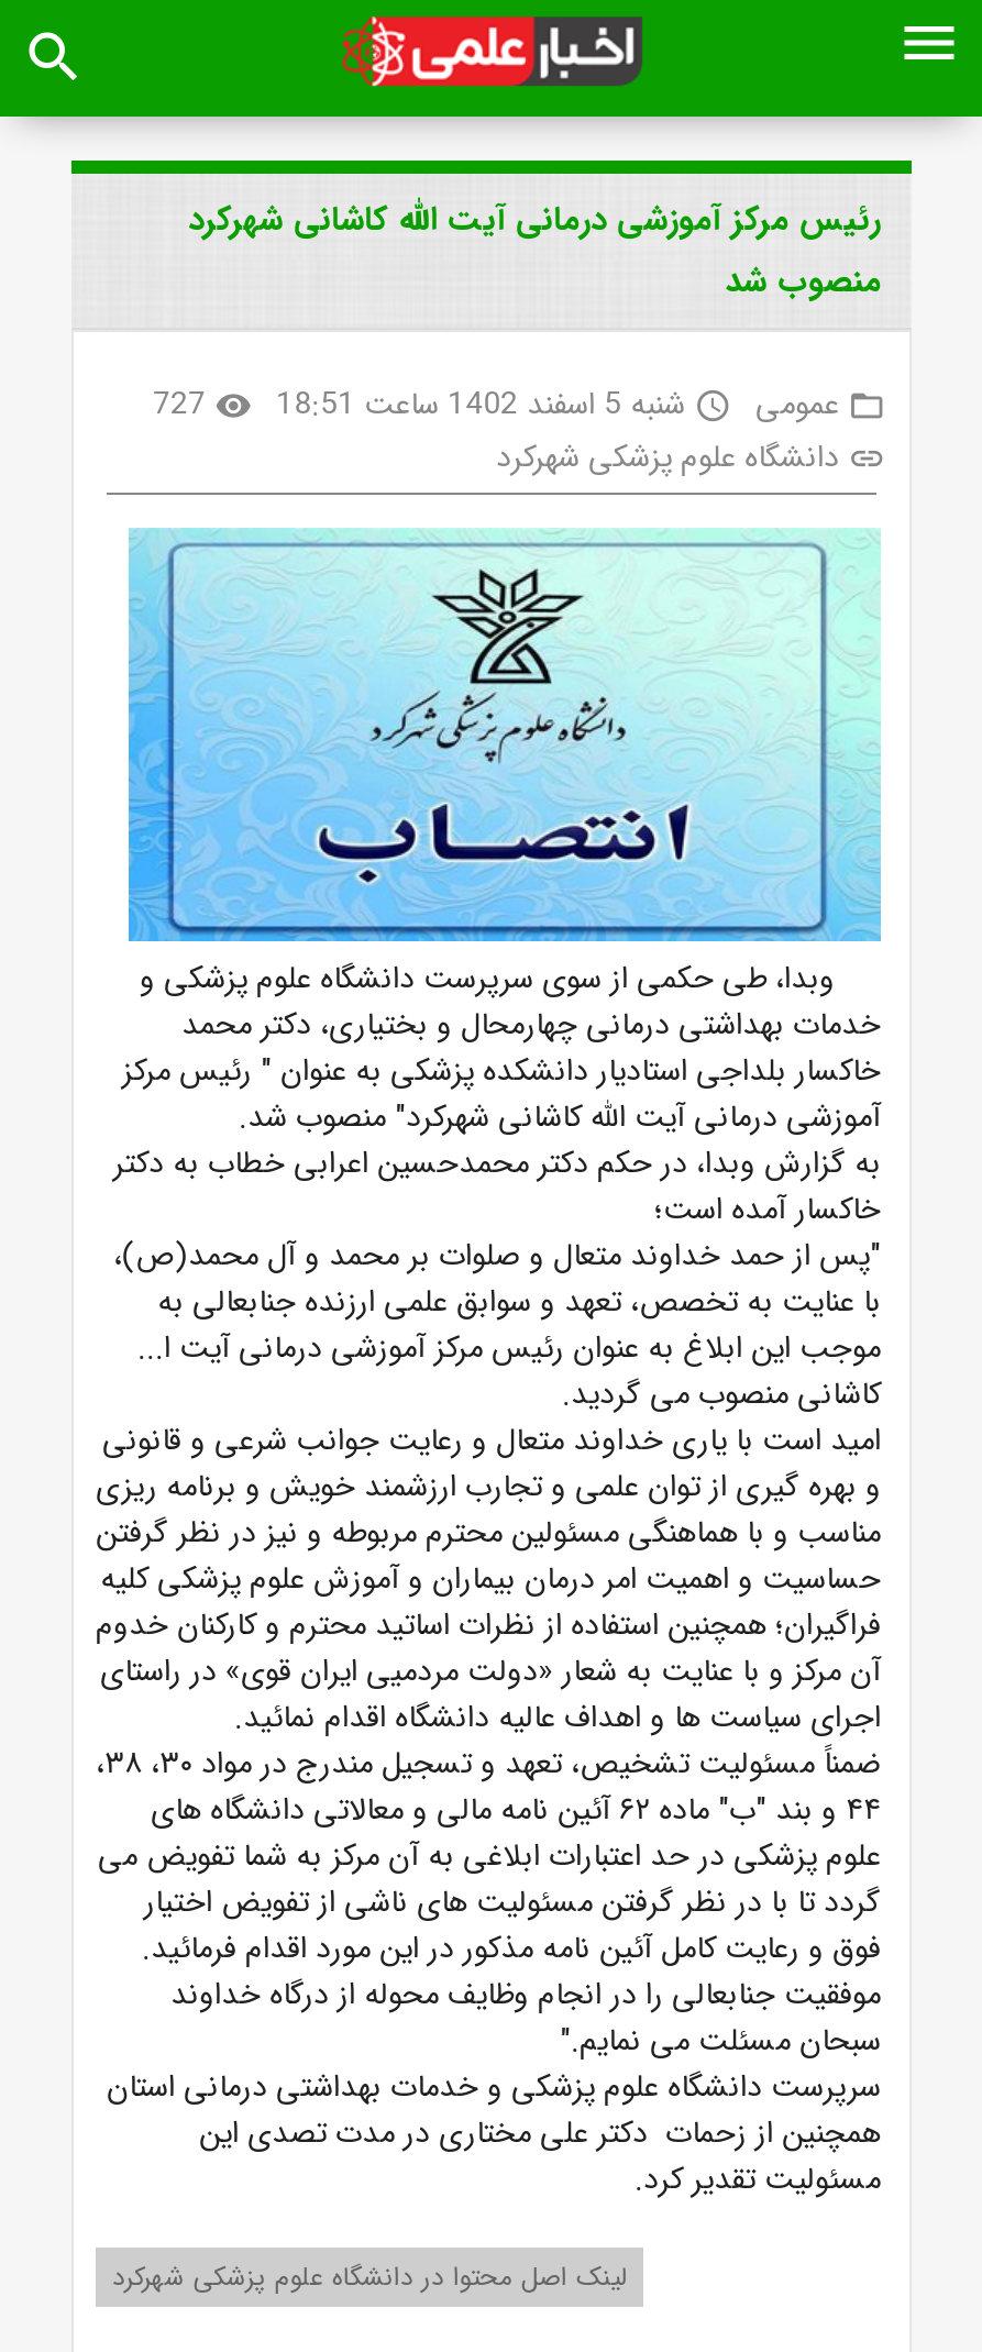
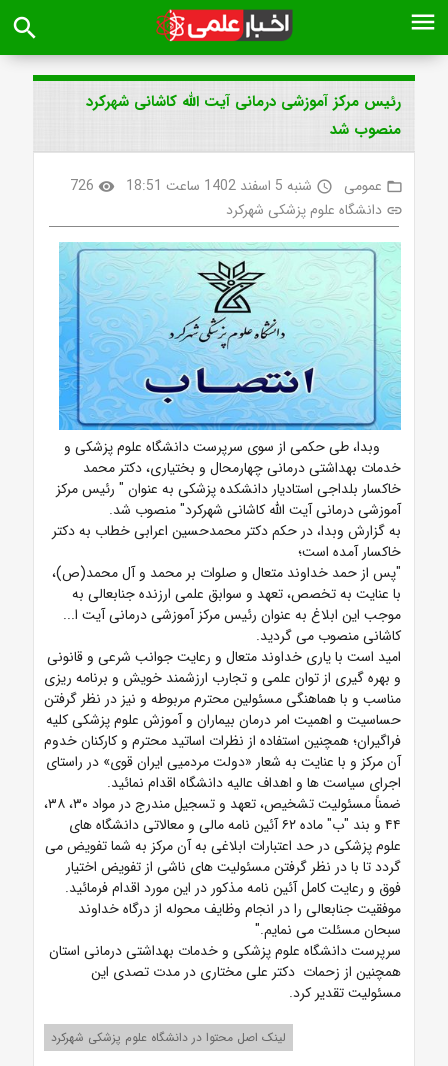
[153,380,206,429] 727 -> [70,175,94,197] 726

